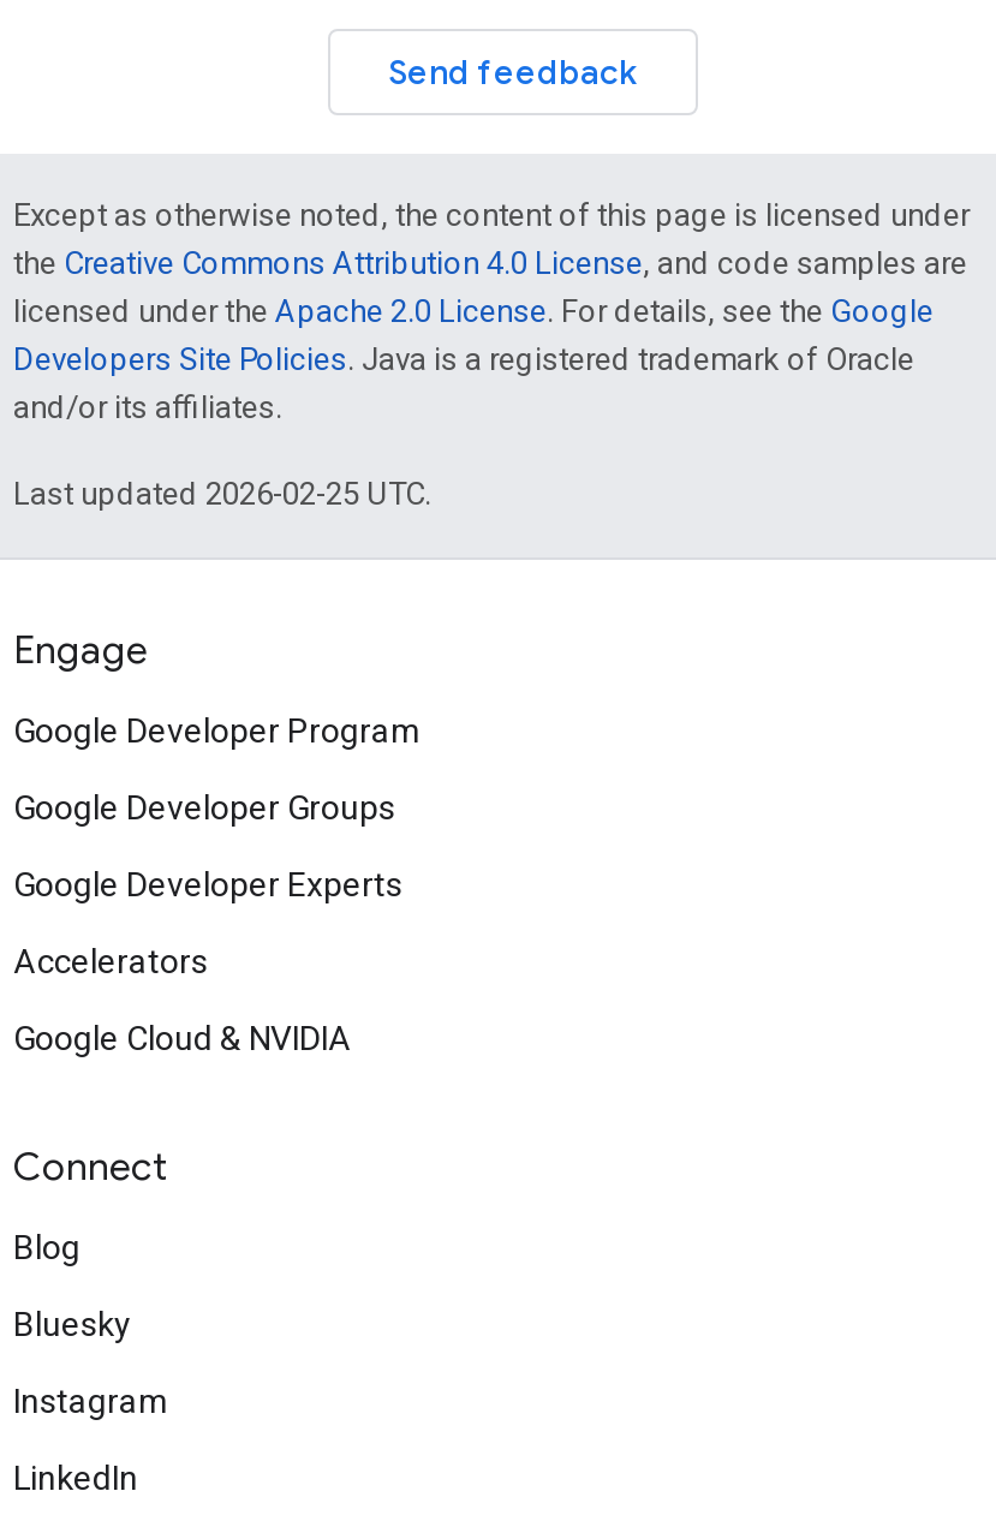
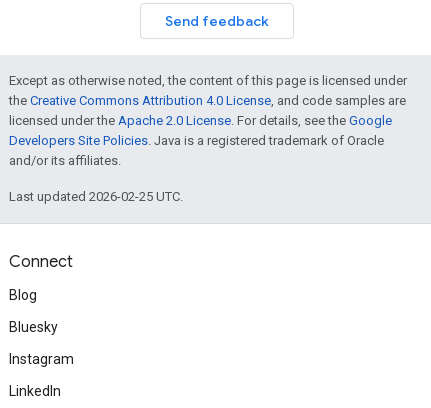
[13,627,422,1057] Engage | Google Developer Program | Google Developer Groups | Google Developer Experts | Accelerators | Google Cloud & NVIDIA -> none

